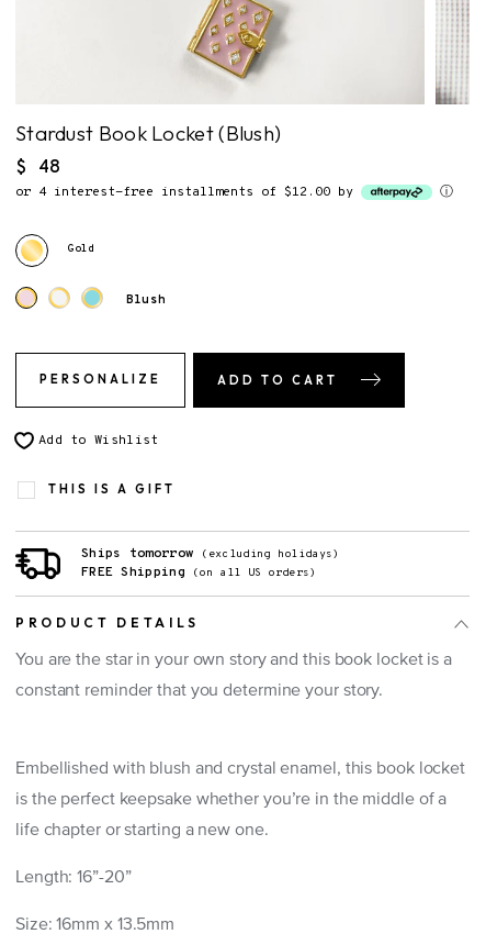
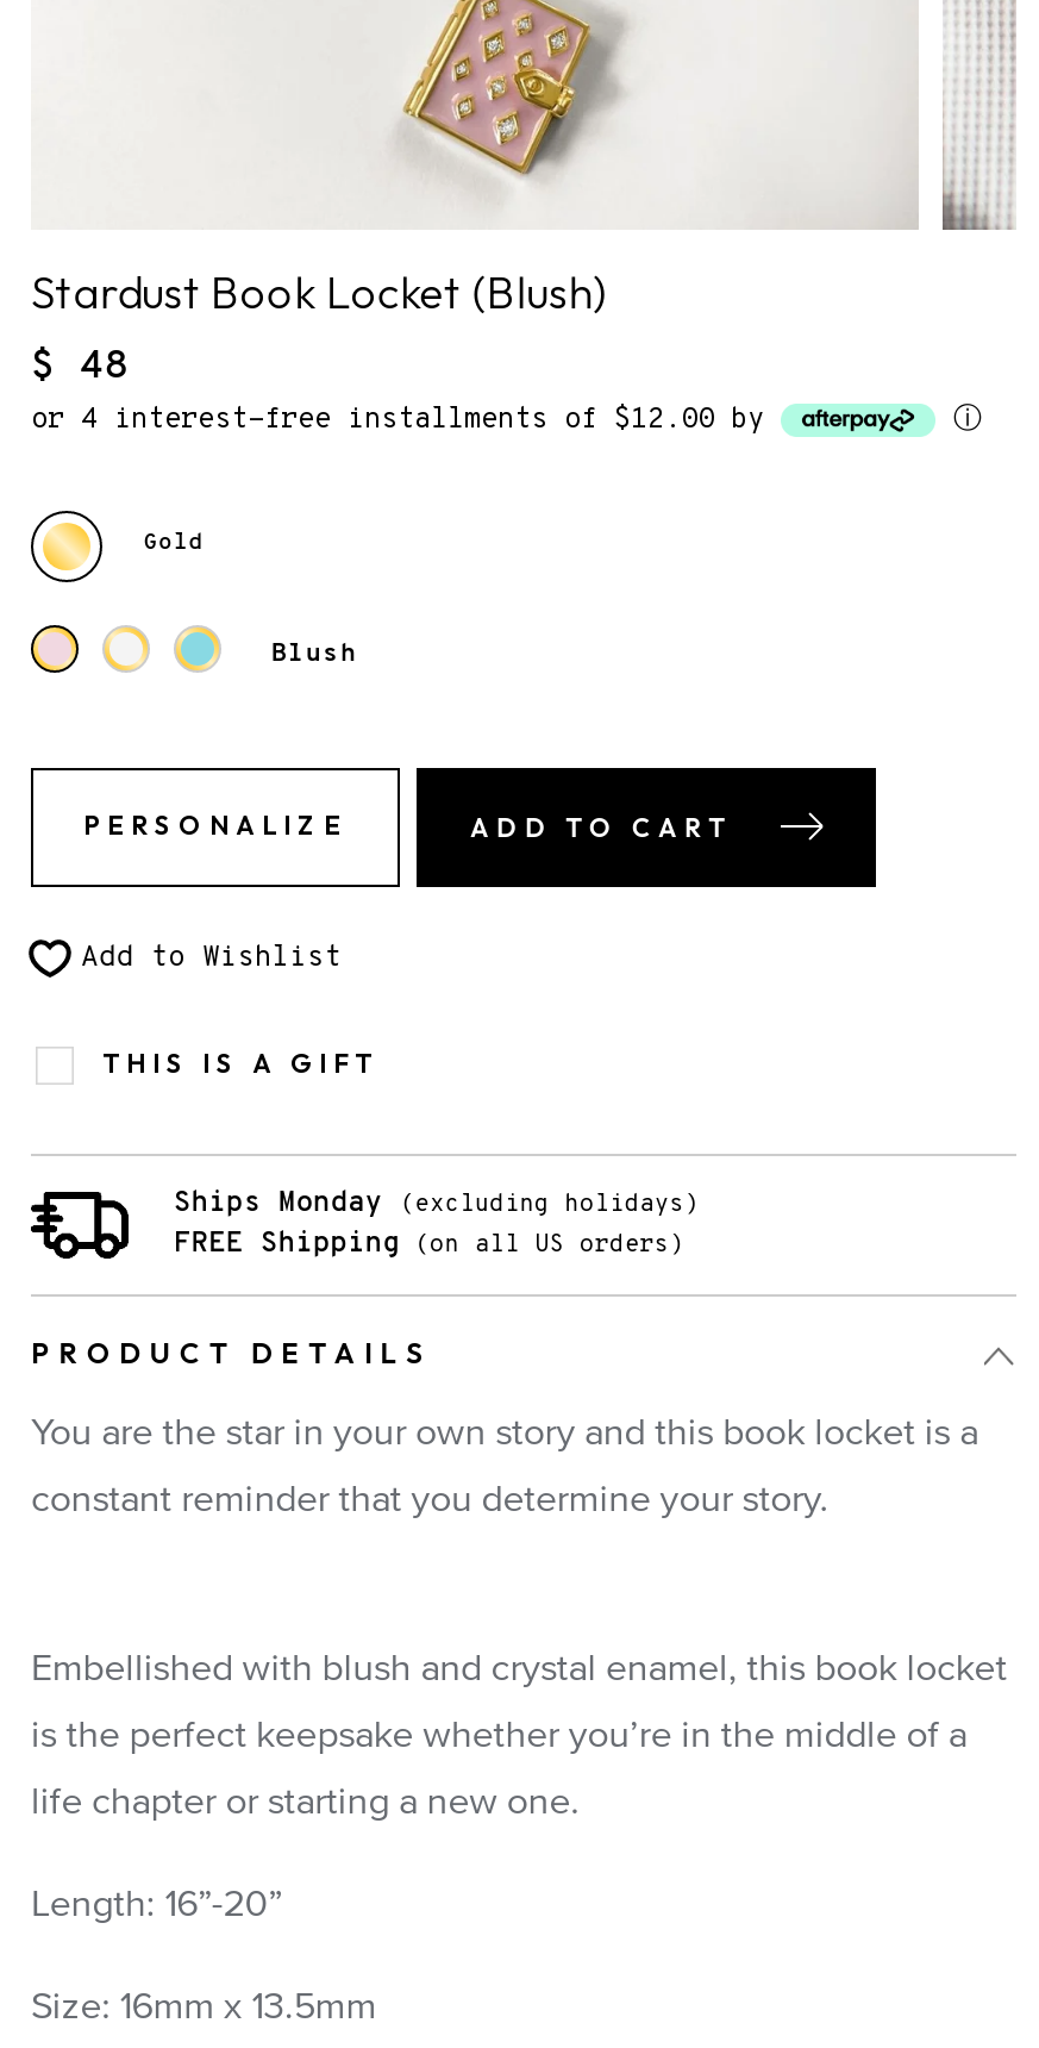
[81,545,339,563] Ships tomorrow (excluding holidays) -> [174,1185,699,1223] Ships Monday (excluding holidays)

